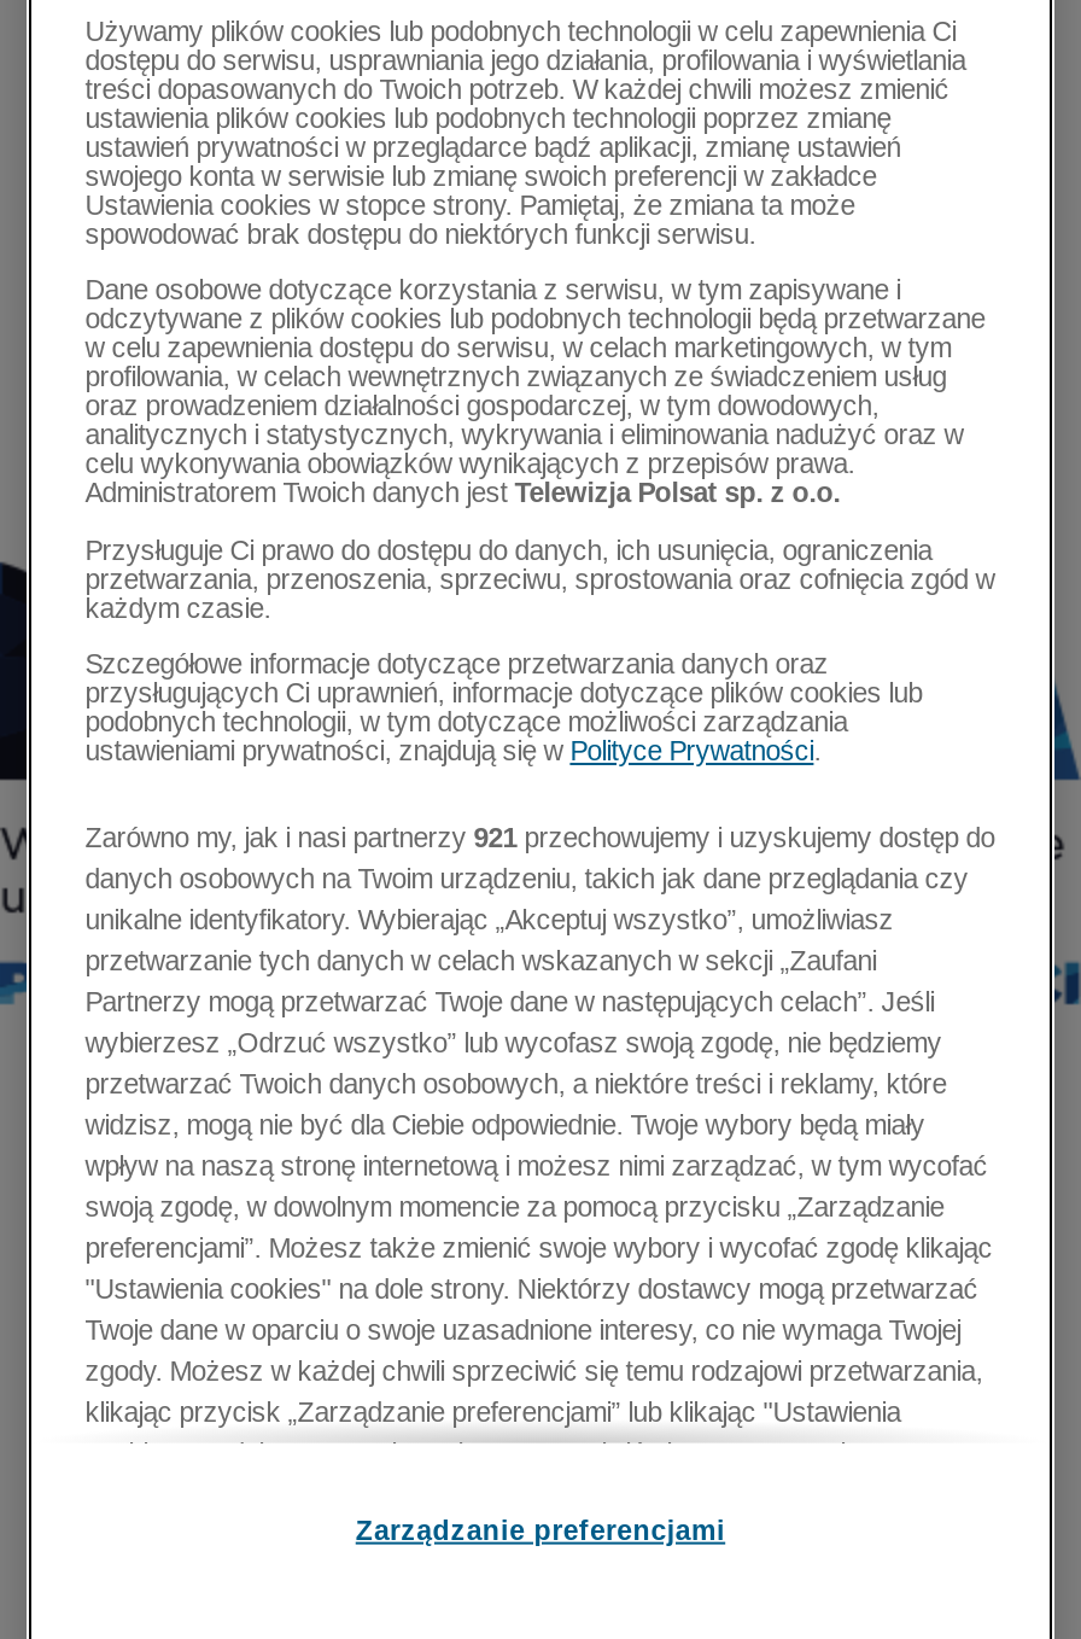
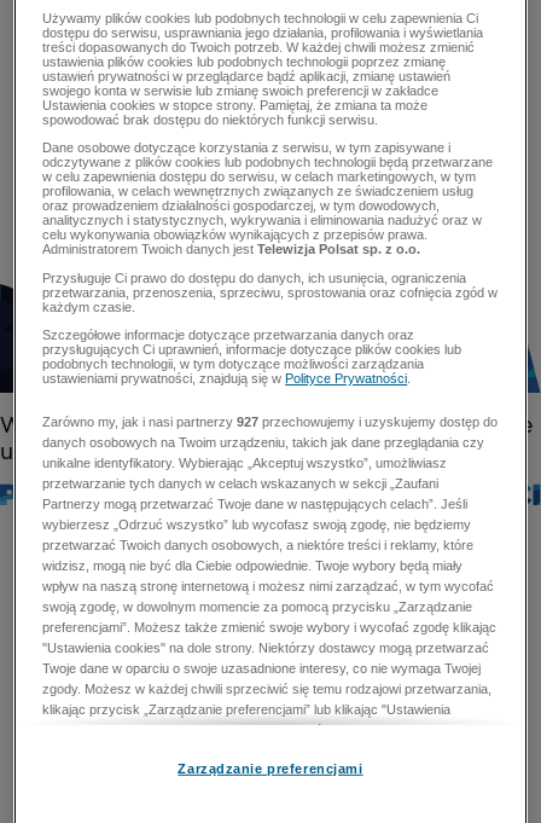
[85,821,995,850] Zarówno my, jak i nasi partnerzy 921 przechowujemy i uzyskujemy dostęp do -> [43,414,498,428] Zarówno my, jak i nasi partnerzy 927 przechowujemy i uzyskujemy dostęp do

